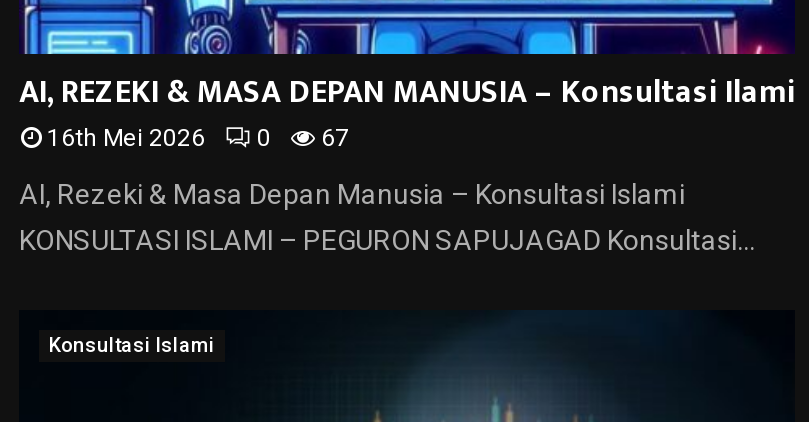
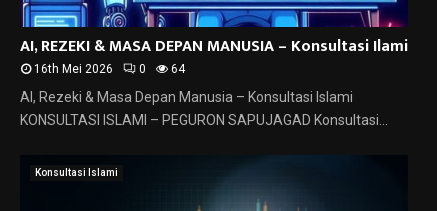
[47,124,349,152] 16th Mei 2026 0 67 -> [34,62,185,76] 16th Mei 2026 0 64

